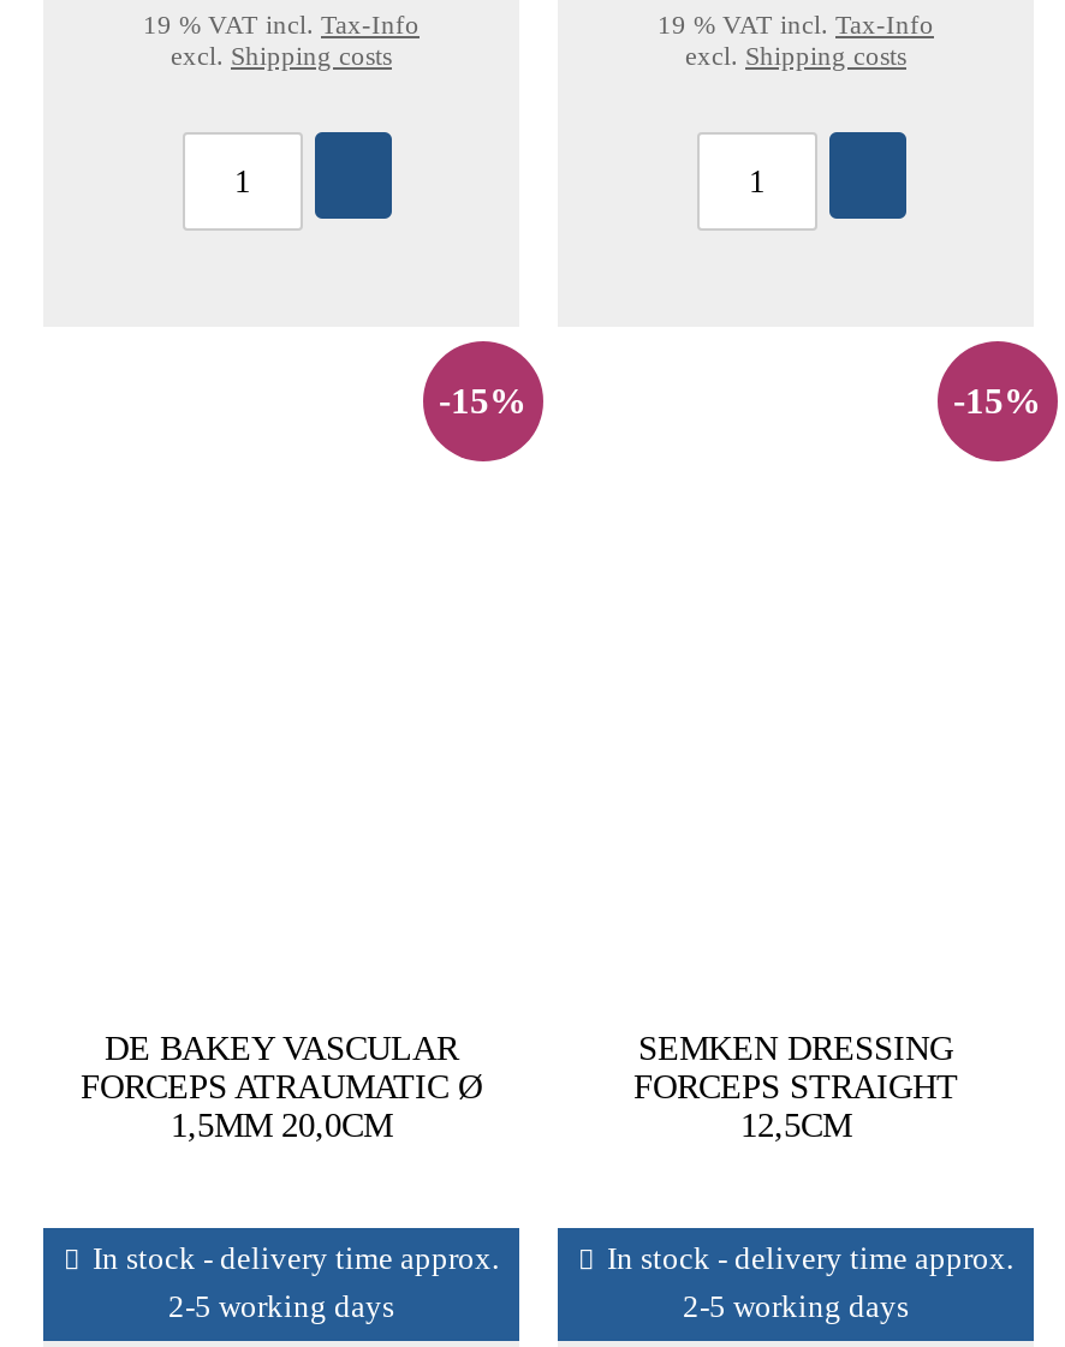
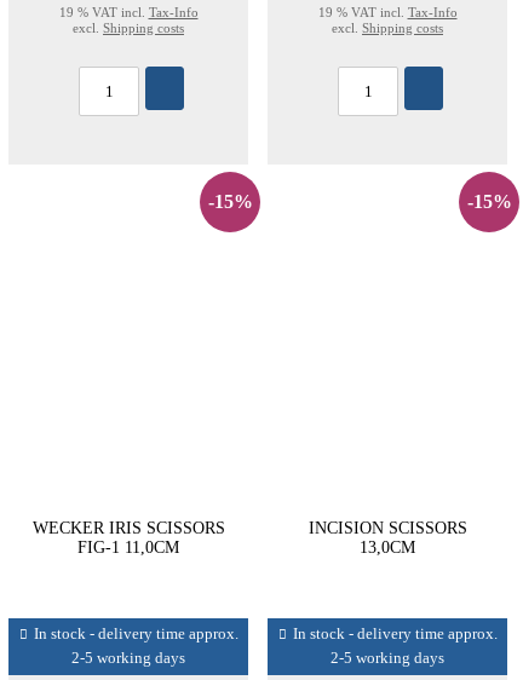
[81,1029,482,1144] DE BAKEY VASCULAR | FORCEPS ATRAUMATIC Ø | 1,5MM 20,0CM -> [32,518,225,557] WECKER IRIS SCISSORS | FIG-1 11,0CM
[633,1029,958,1144] SEMKEN DRESSING | FORCEPS STRAIGHT | 12,5CM -> [308,518,467,557] INCISION SCISSORS | 13,0CM

